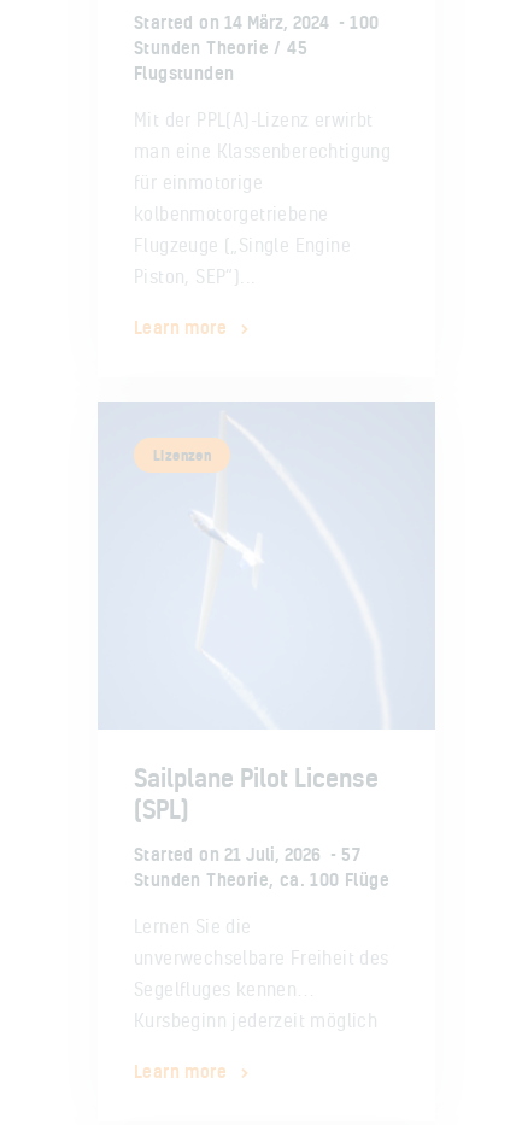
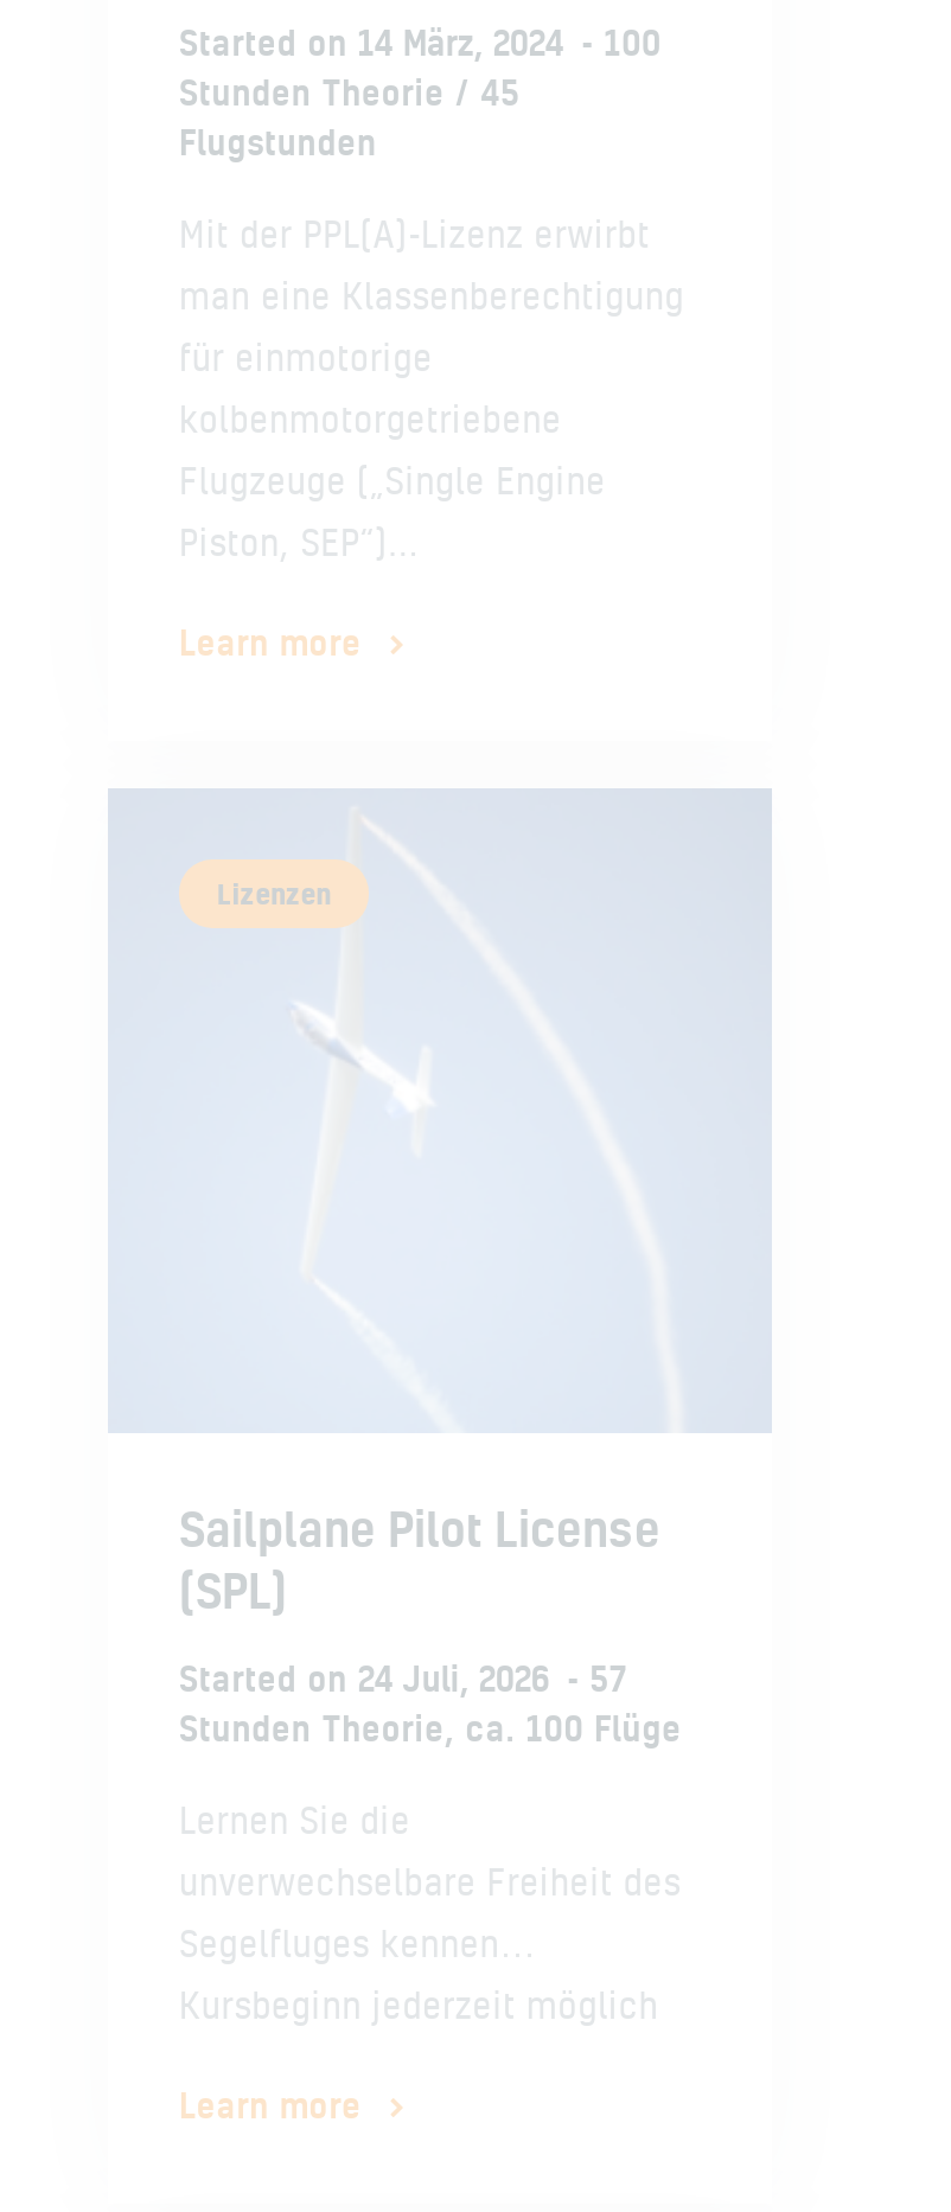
[134,843,321,866] Started on 21 Juli, 2026 -> [179,1656,550,1701] Started on 24 Juli, 2026

